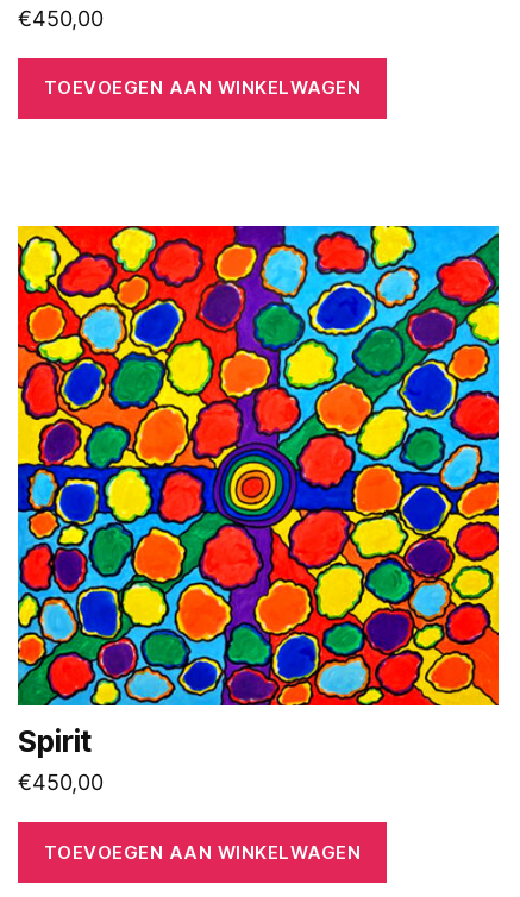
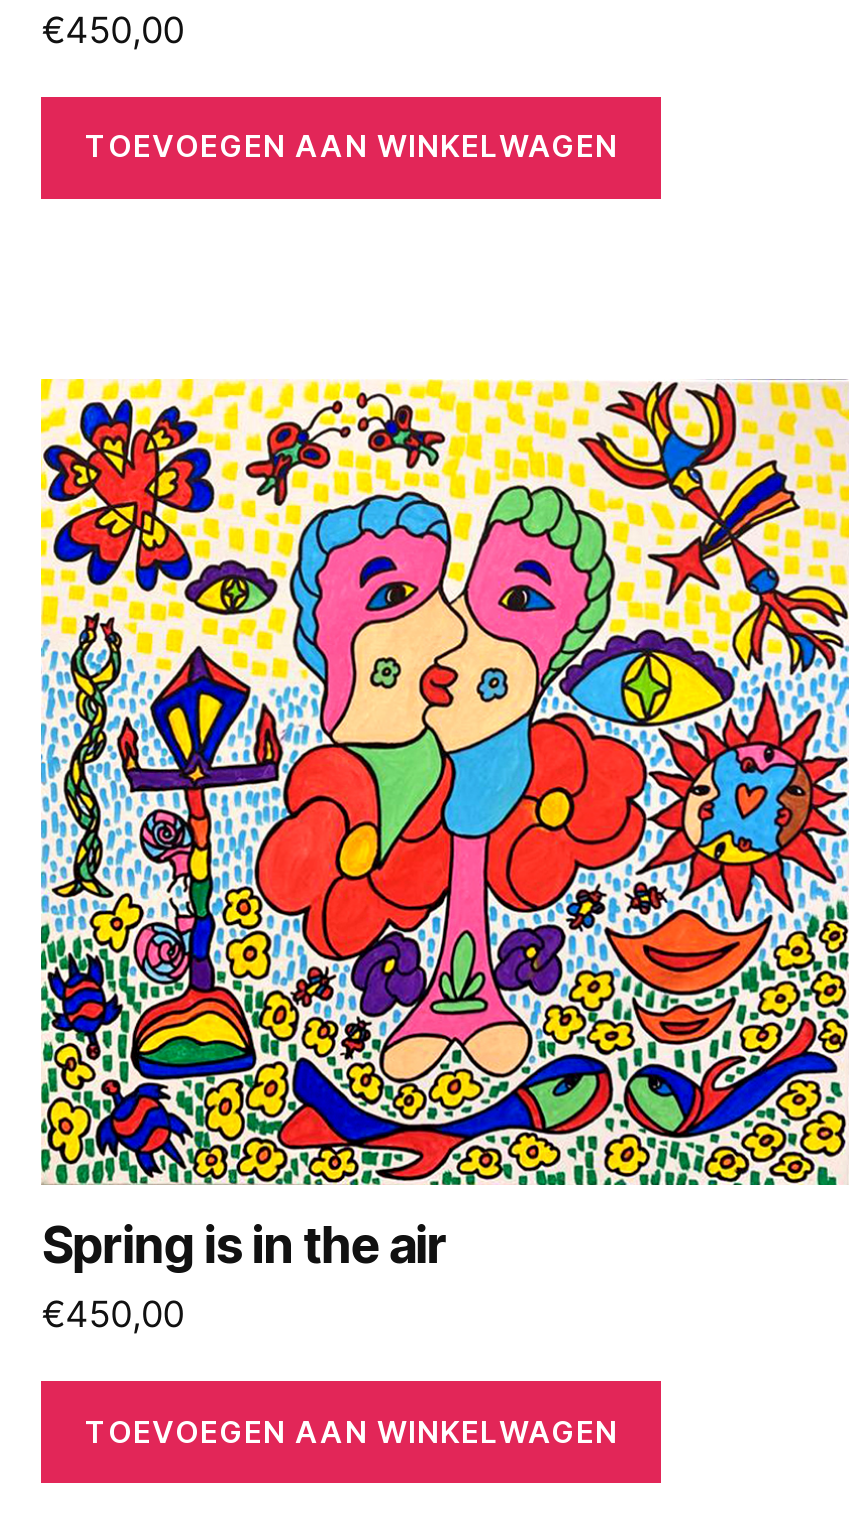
[17,225,500,759] [image] | Spirit -> [39,377,851,1275] [image] | Spring is in the air

